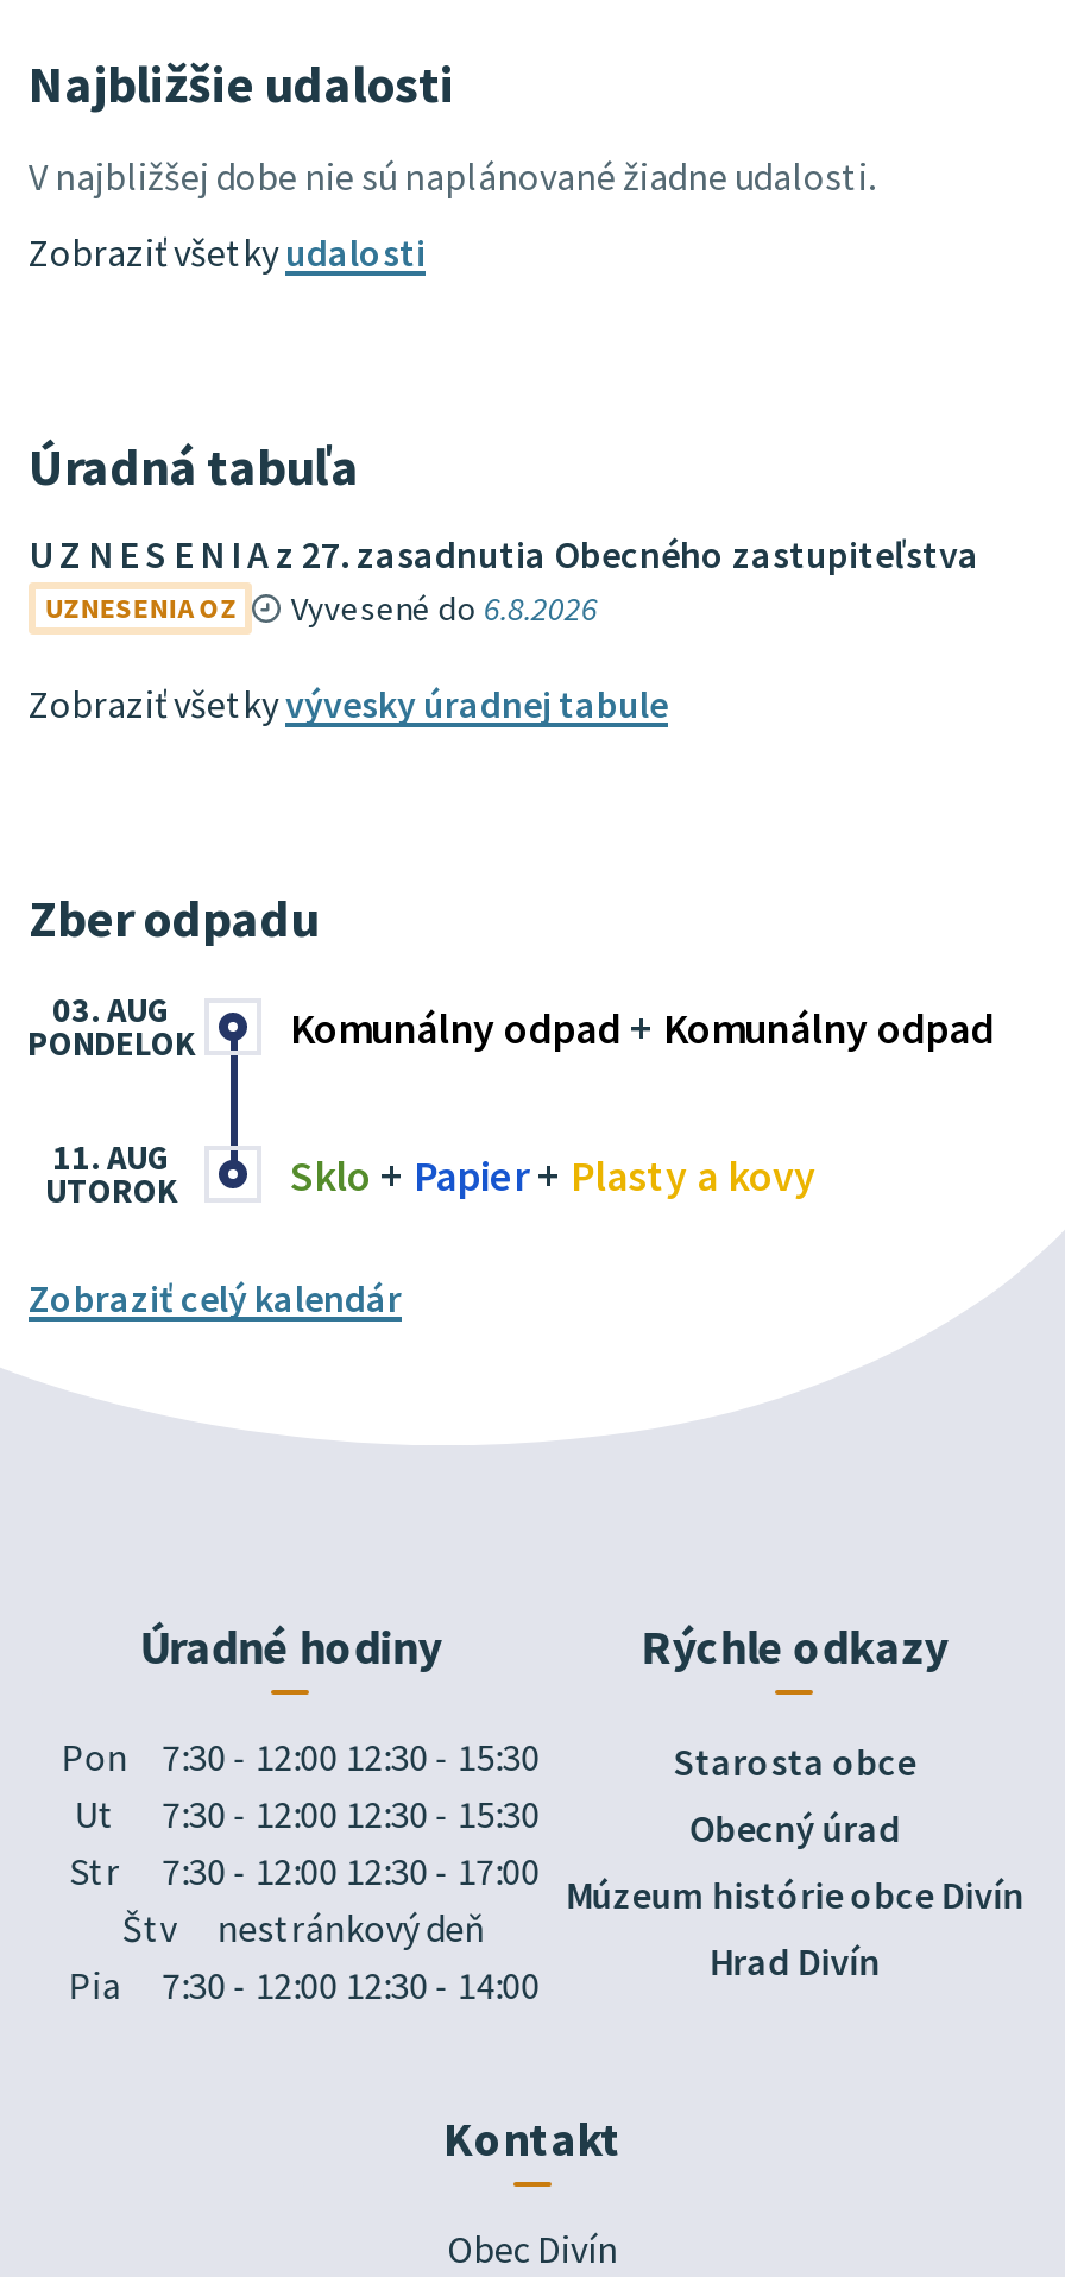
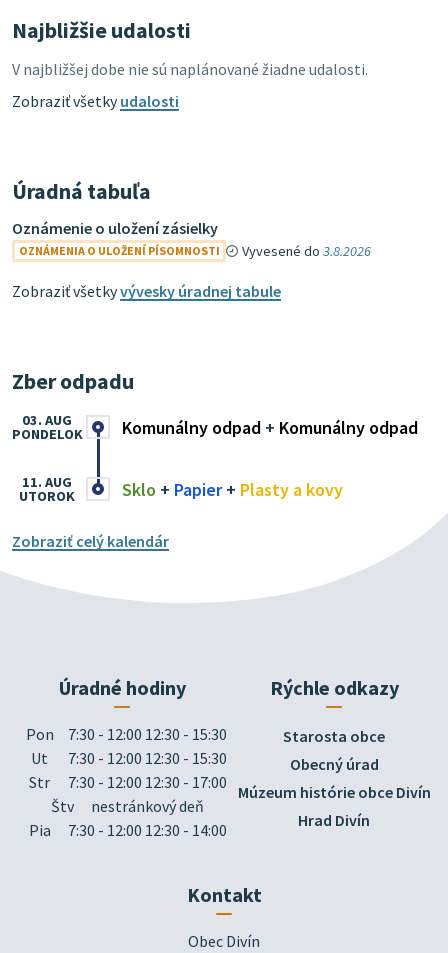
[29,530,979,630] U Z N E S E N I A z 27. zasadnutia Obecného zastupiteľstva | UZNESENIA OZ | Vyvesené do 6.8.2026 -> [12,218,371,260] Oznámenie o uložení zásielky | OZNÁMENIA O ULOŽENÍ PÍSOMNOSTI | Vyvesené do 3.8.2026

